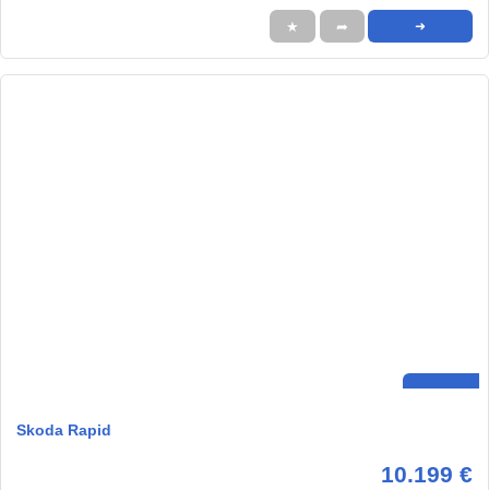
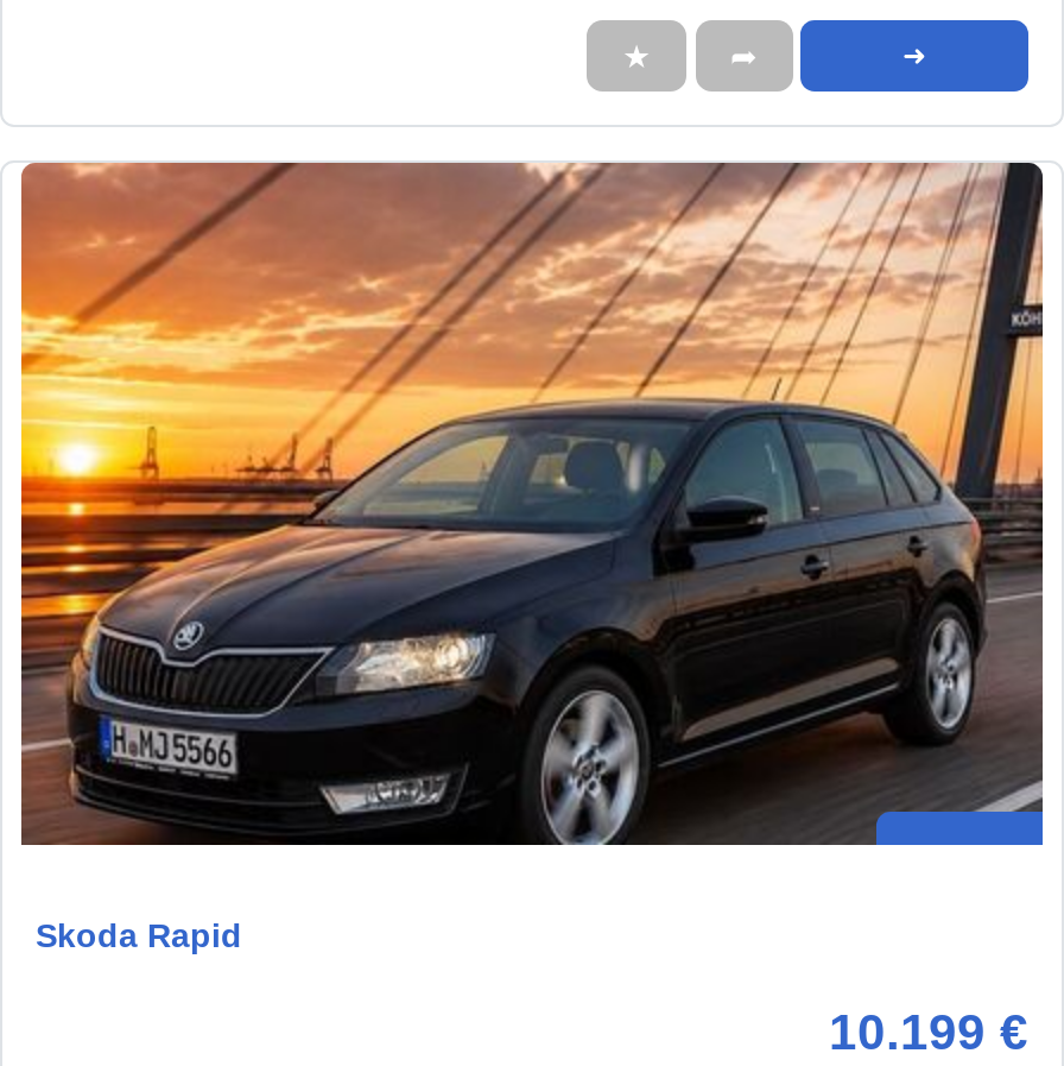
none -> [19,160,1045,847] [image]

